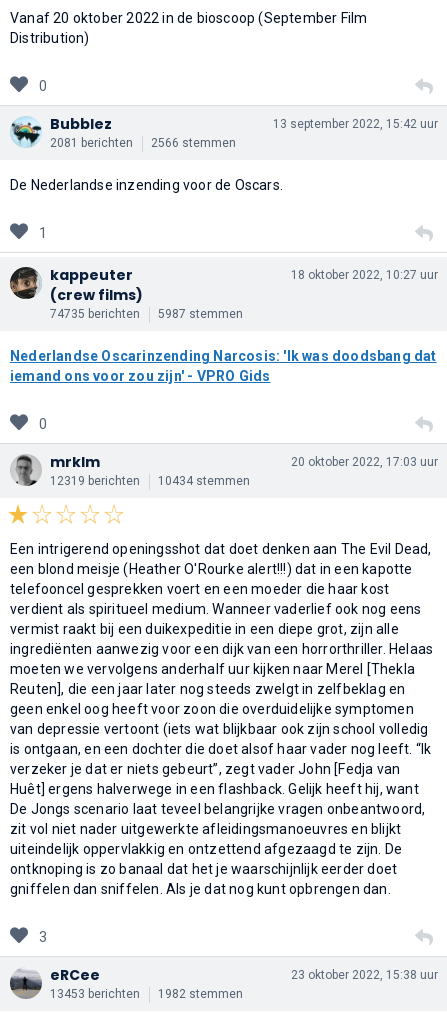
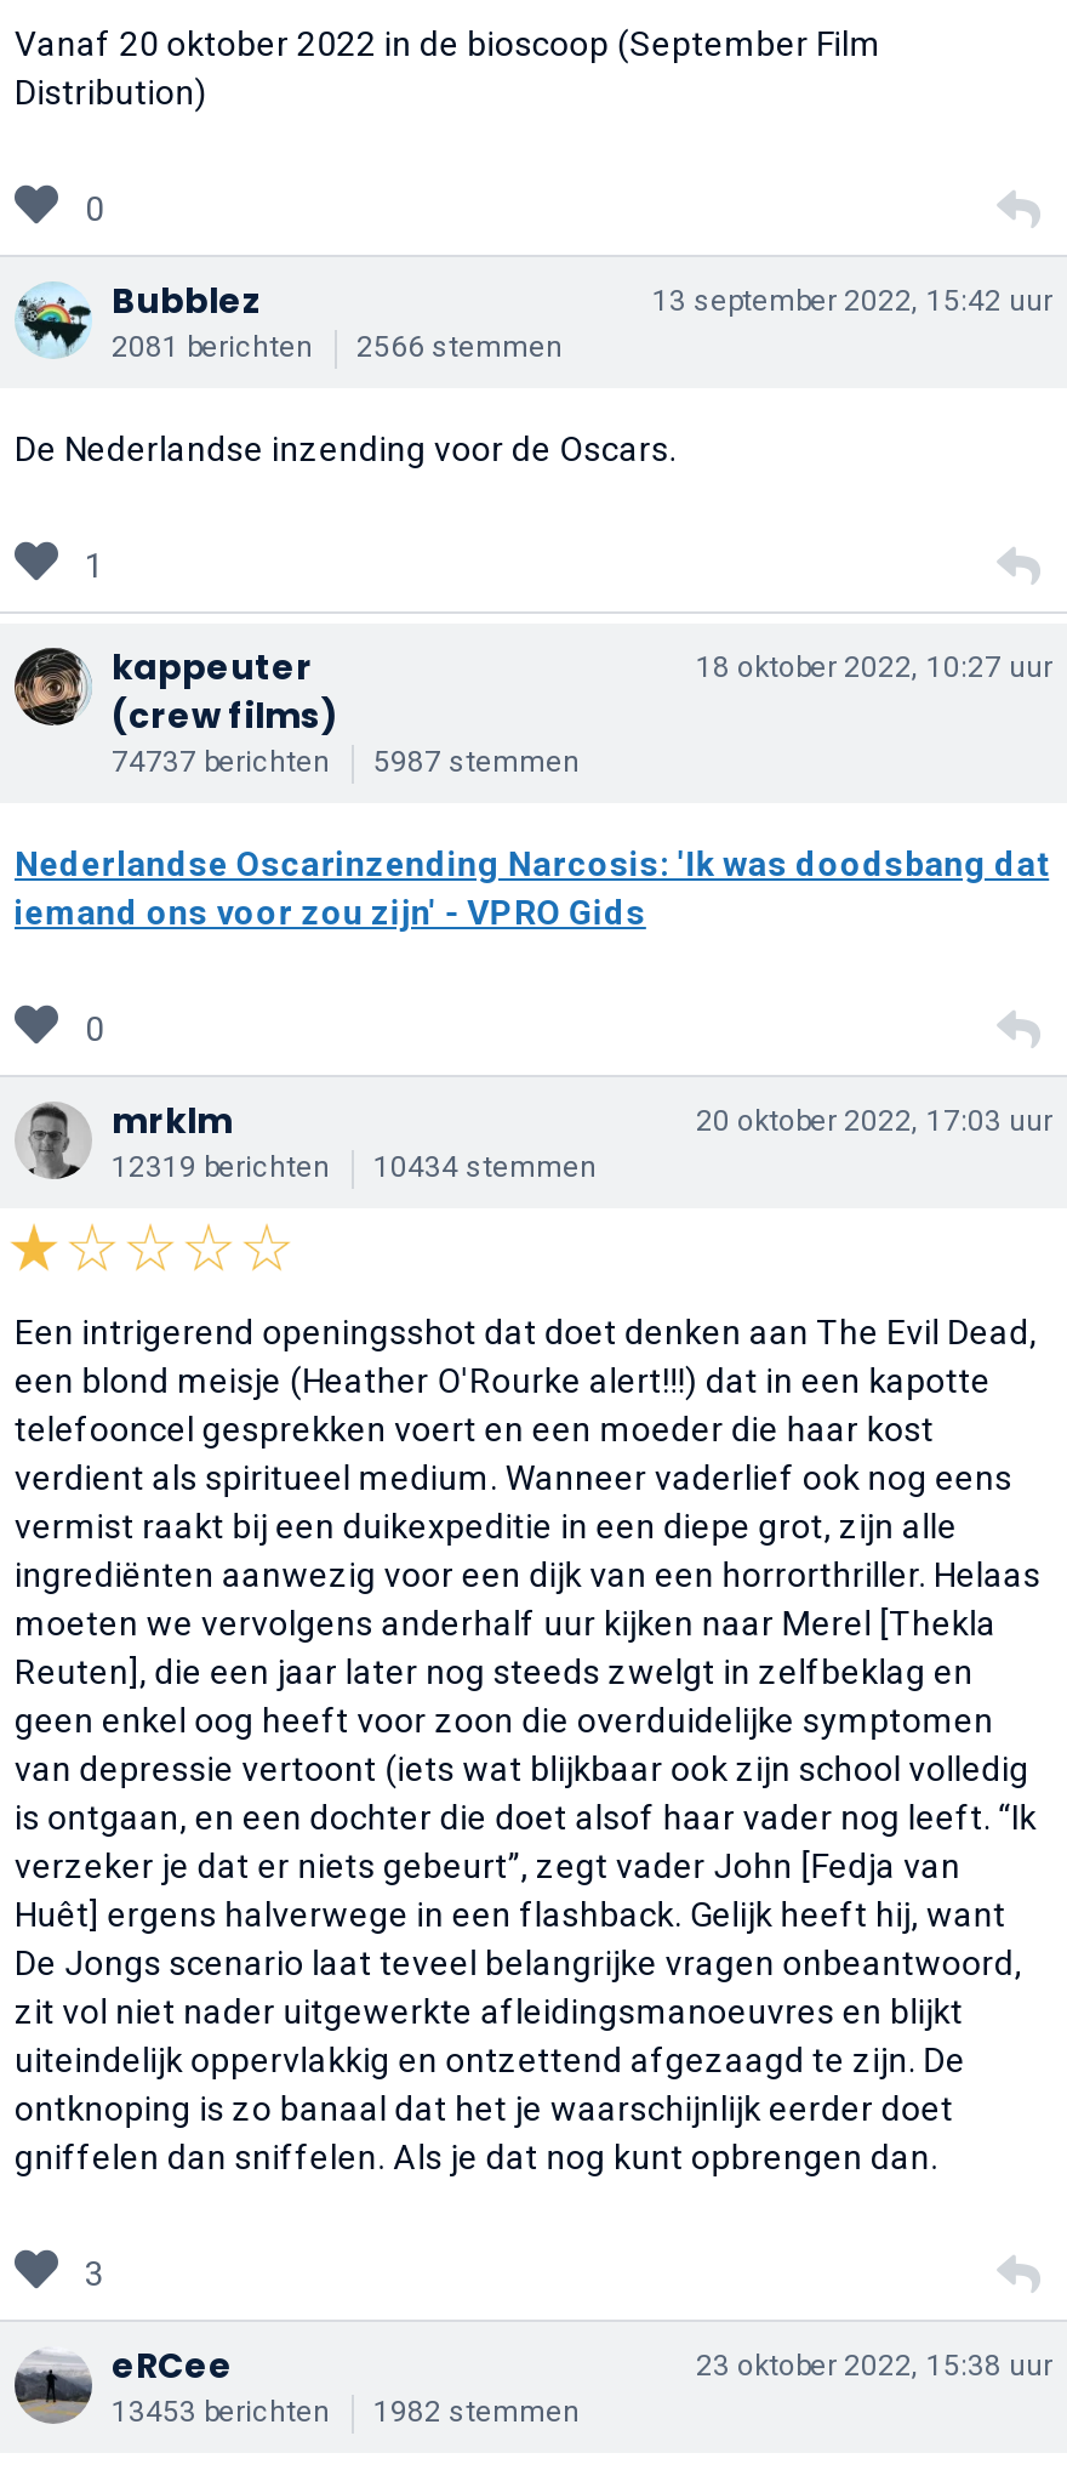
[50,307,243,321] 74735 berichten 5987 stemmen -> [112,744,580,778] 74737 berichten 5987 stemmen

